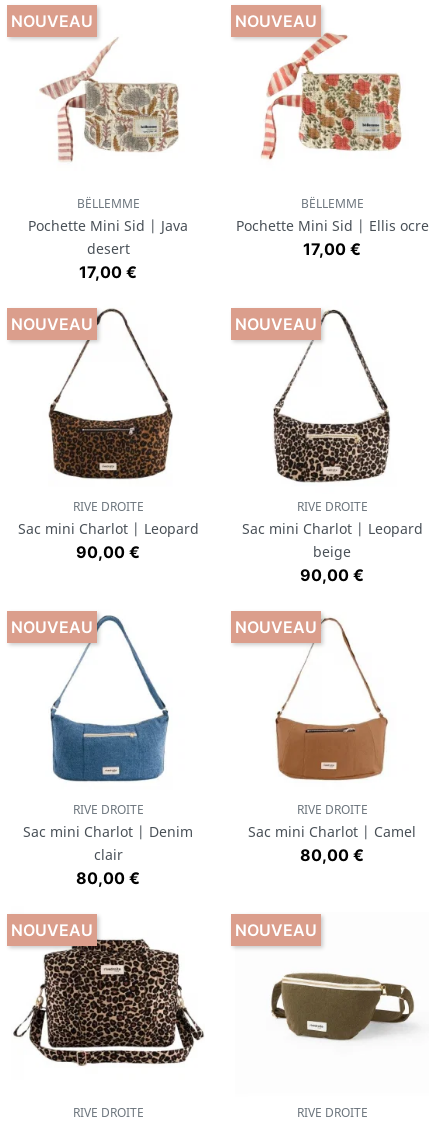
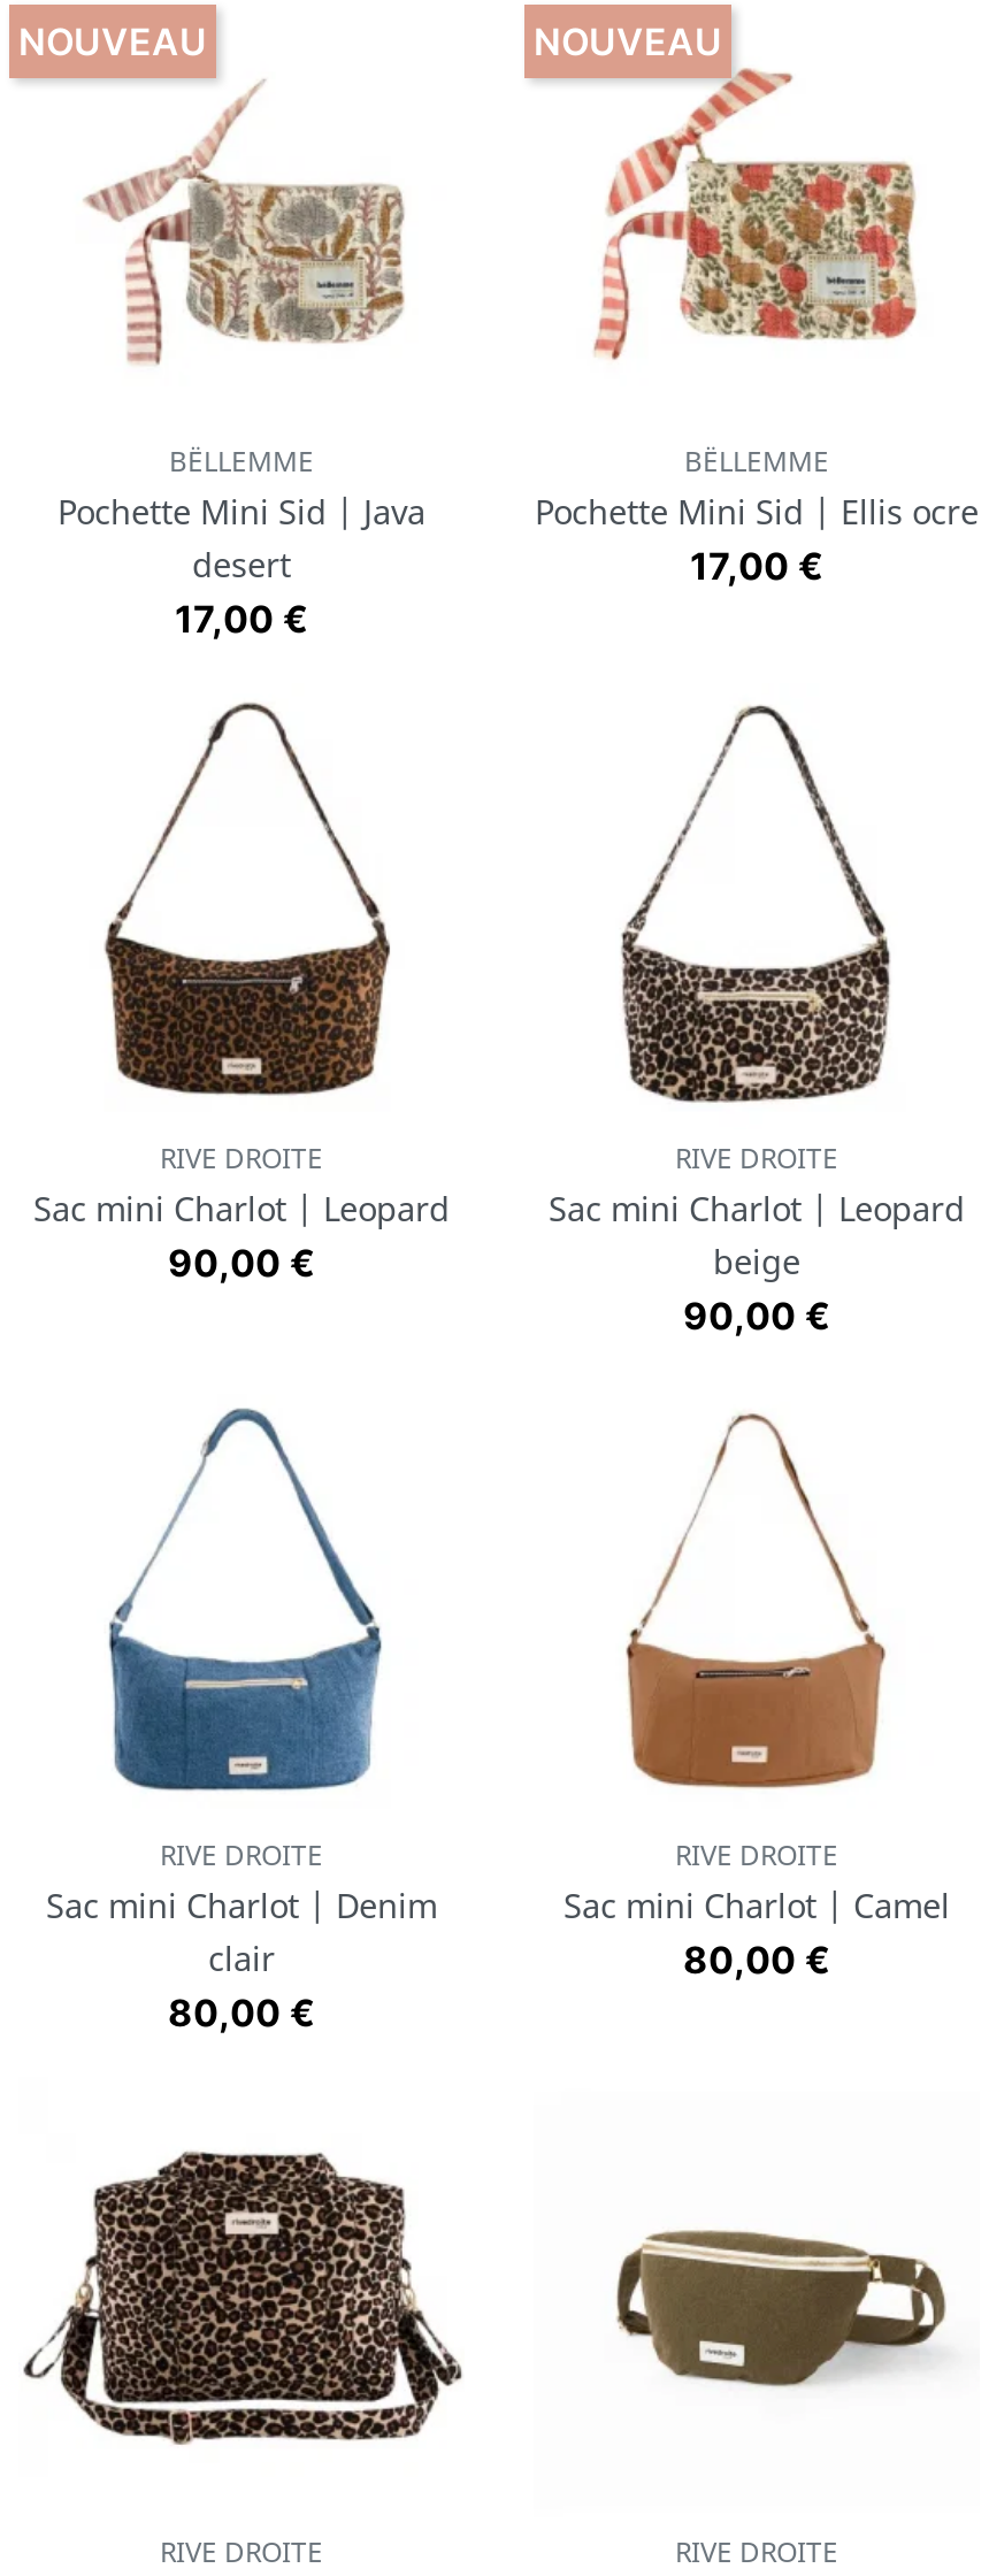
[11,314,93,334] NOUVEAU -> none
[235,314,317,334] NOUVEAU -> none
[11,617,93,637] NOUVEAU -> none
[235,617,317,637] NOUVEAU -> none
[11,920,93,940] NOUVEAU -> none
[235,920,317,940] NOUVEAU -> none

